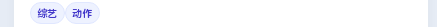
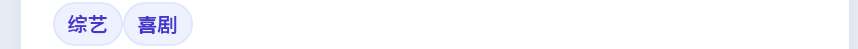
[72,6,92,20] 动作 -> [137,11,177,39] 喜剧

